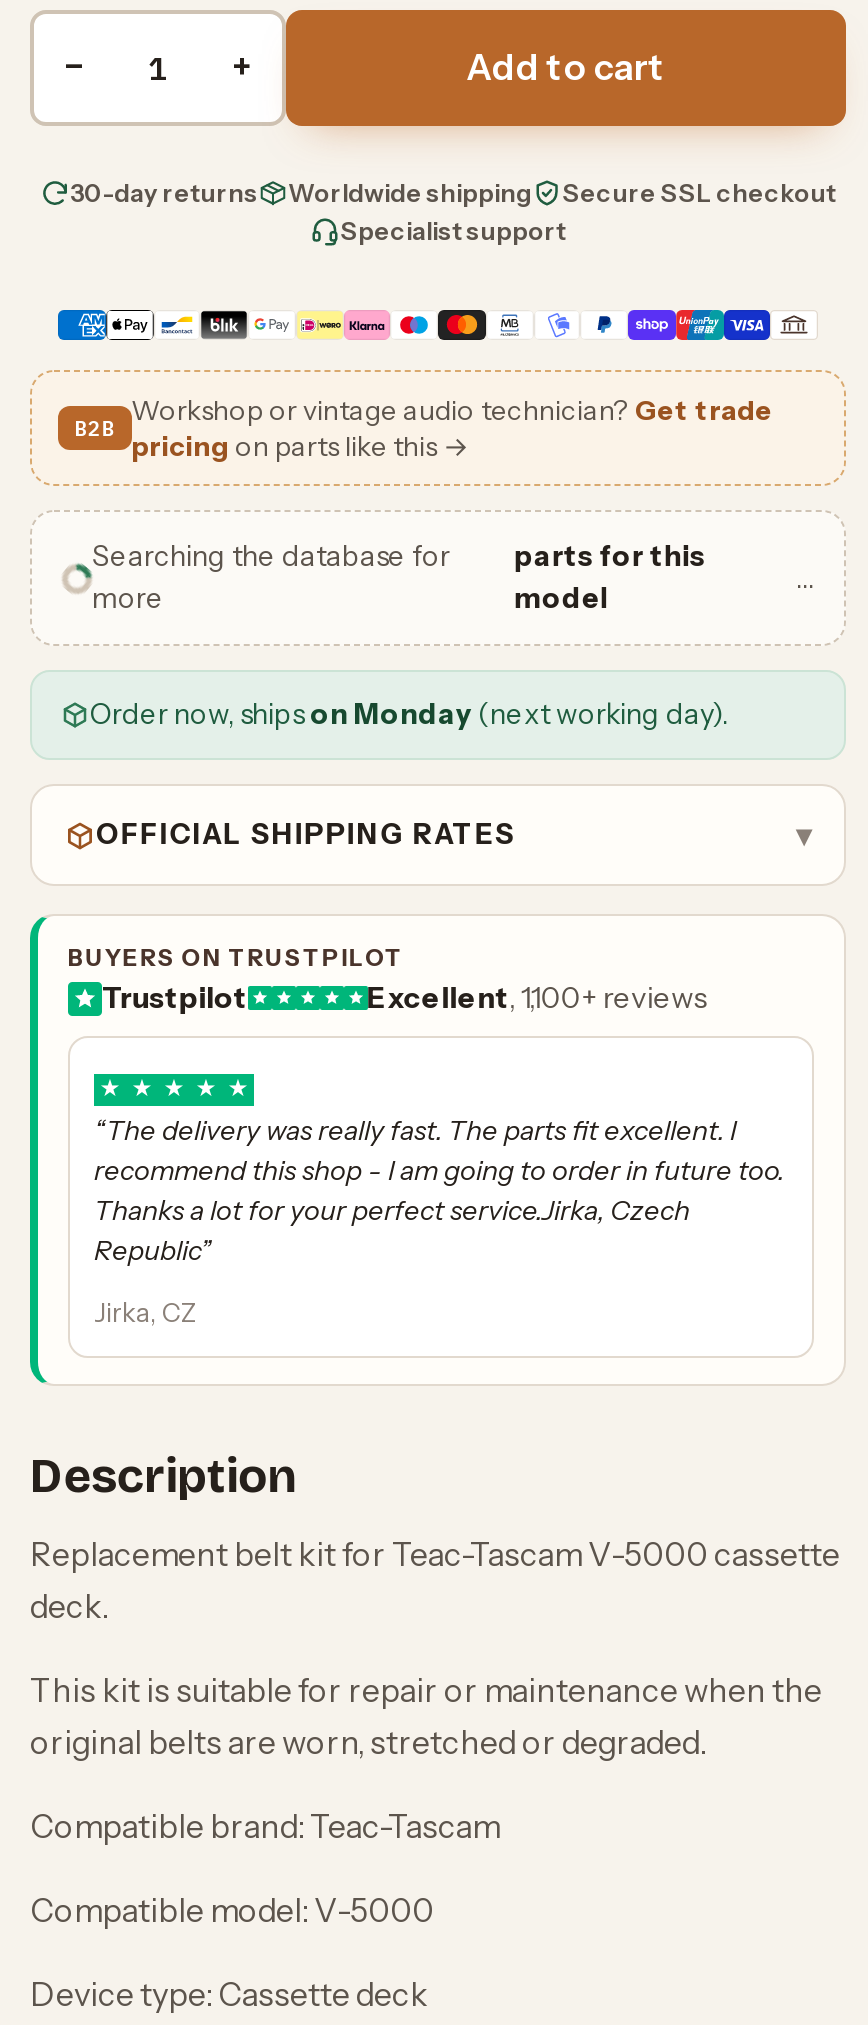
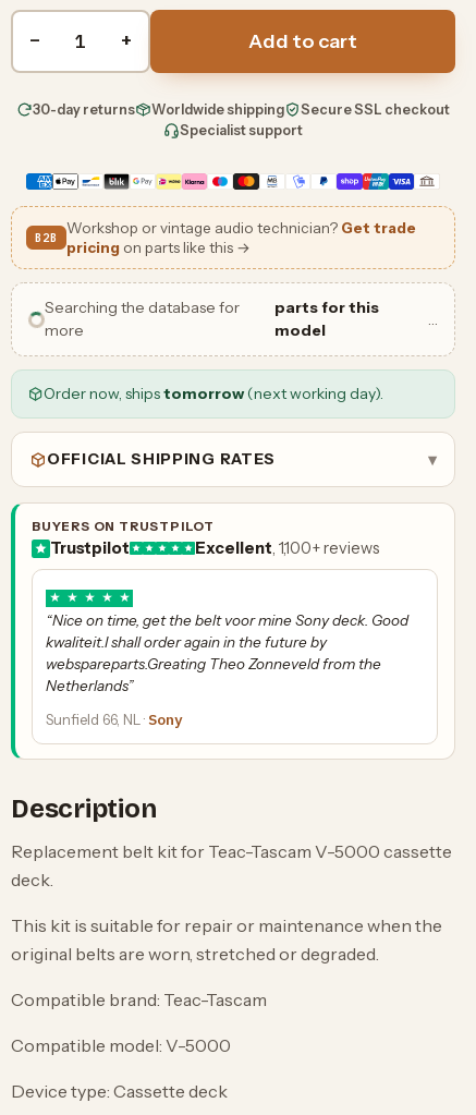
[90,697,728,733] Order now, shipson Monday (next working day). -> [44,384,383,404] Order now, shipstomorrow (next working day).
[94,1115,784,1267] “The delivery was really fast. The parts fit excellent. I | recommend this shop - I am going to order in future too. | Thanks a lot for your perfect service.Jirka, Czech | Republic” -> [46,612,408,695] “Nice on time, get the belt voor mine Sony deck. Good | kwaliteit.I shall order again in the future by | webspareparts.Greating Theo Zonneveld from the | Netherlands”
[94,1297,196,1329] Jirka, CZ -> [46,711,184,729] Sunfield 66, NL · Sony

